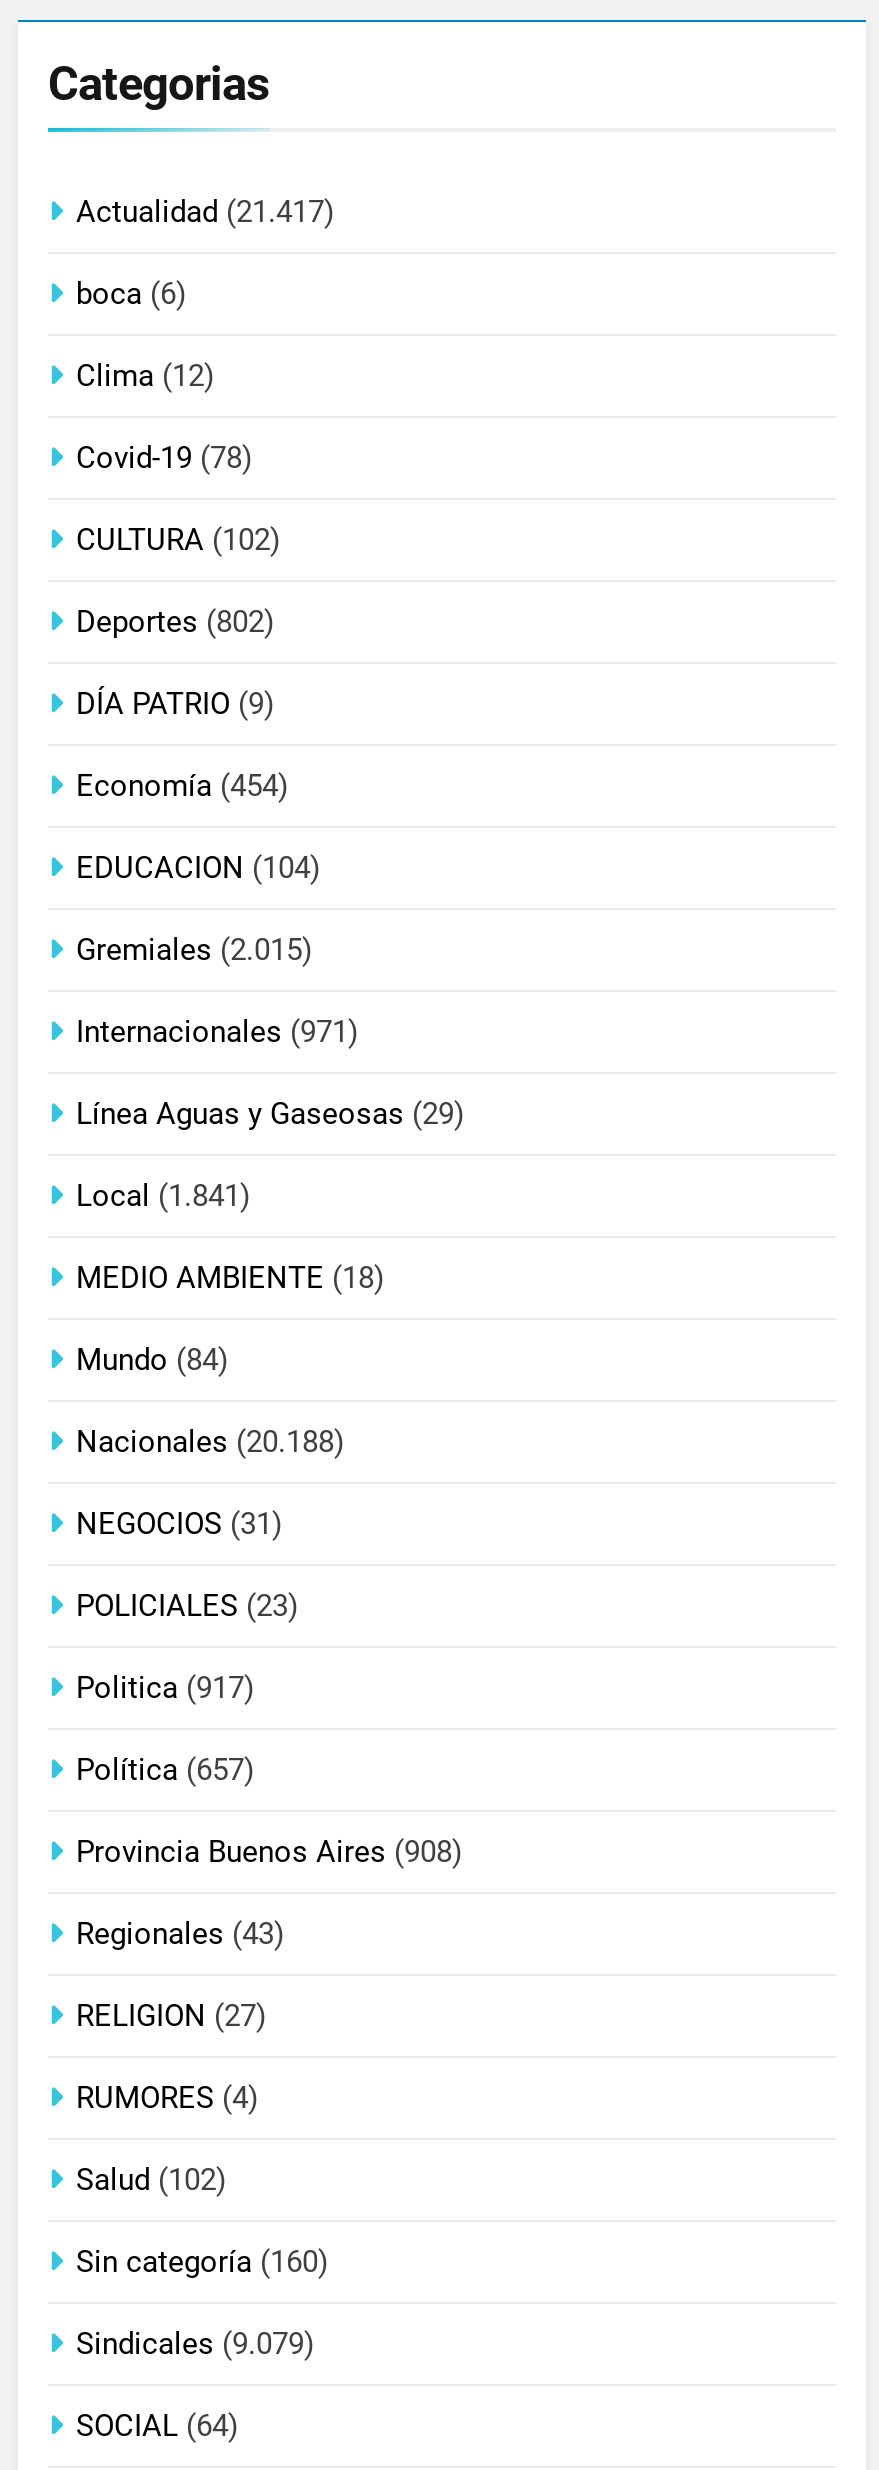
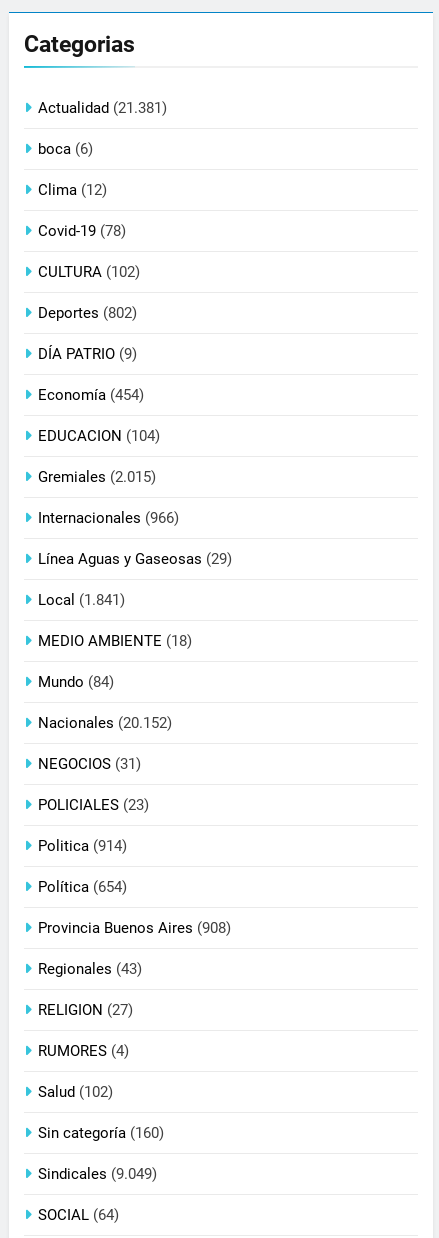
[76,193,334,229] Actualidad (21.417) -> [38,99,167,117] Actualidad (21.381)
[76,1013,358,1049] Internacionales (971) -> [38,509,179,527] Internacionales (966)
[76,1423,344,1459] Nacionales (20.188) -> [38,714,172,732] Nacionales (20.152)
[76,1669,254,1705] Politica (917) -> [38,837,127,855] Politica (914)
[76,1751,254,1787] Política (657) -> [38,878,127,896] Política (654)
[76,2325,314,2361] Sindicales (9.079) -> [38,1165,157,1183] Sindicales (9.049)

